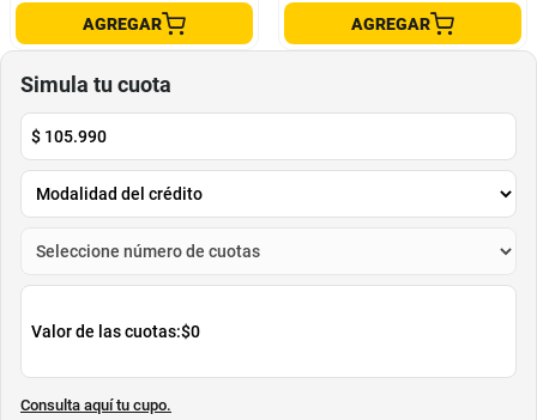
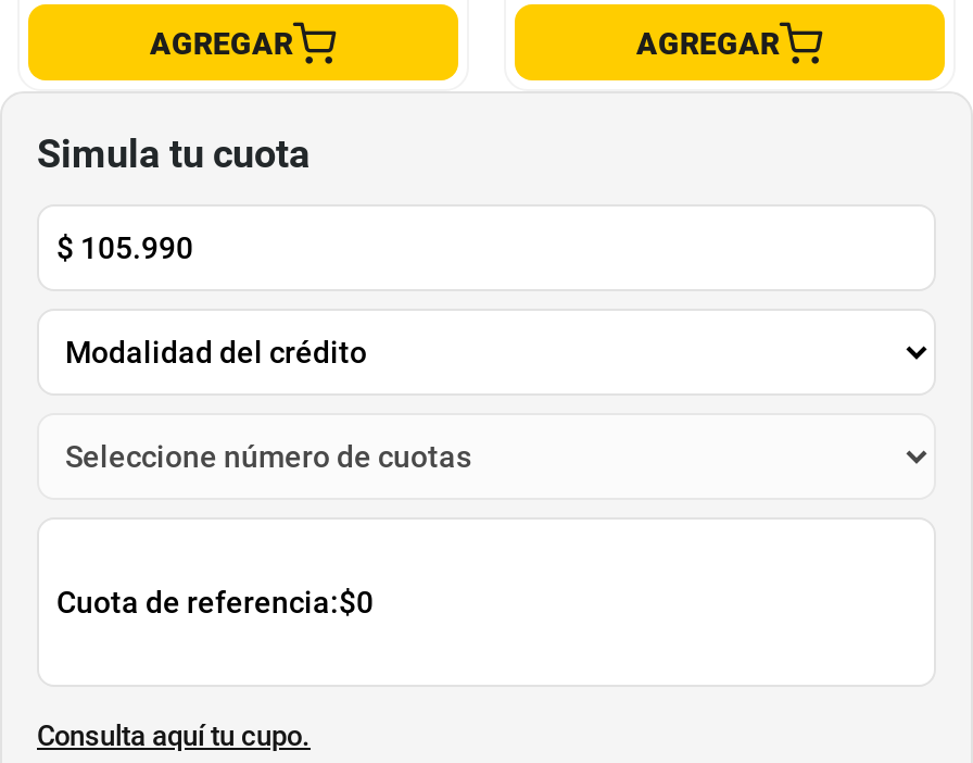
[31,322,200,341] Valor de las cuotas:$0 -> [56,585,374,620] Cuota de referencia:$0

